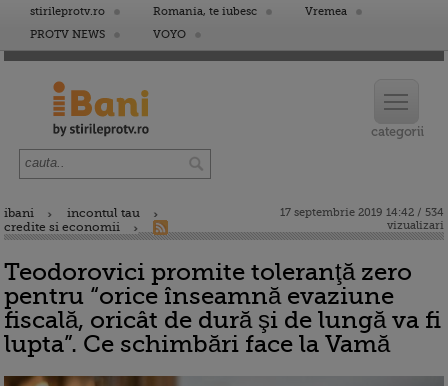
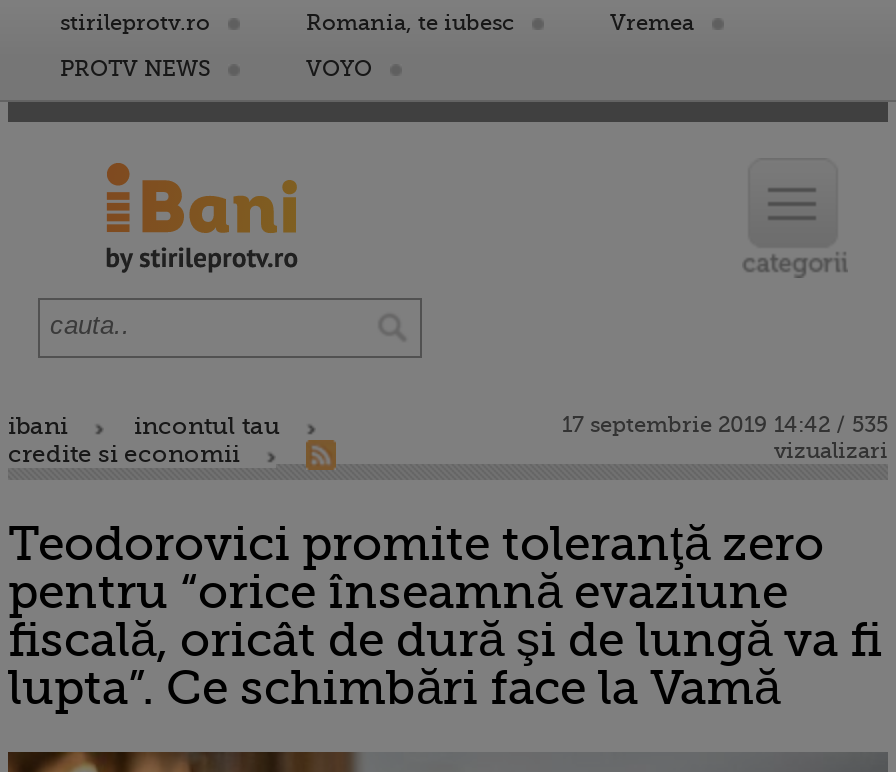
[280,206,444,219] 17 septembrie 2019 14:42 / 534 -> [562,412,888,438] 17 septembrie 2019 14:42 / 535

